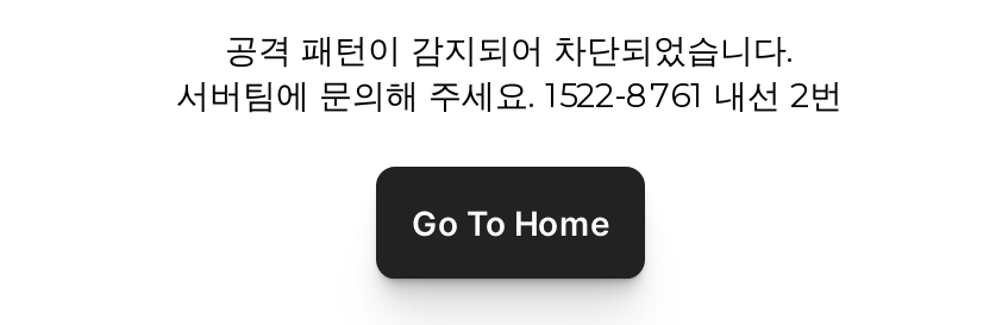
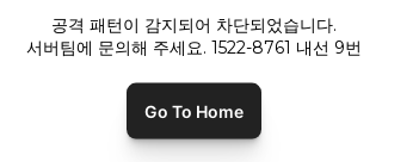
[176,74,843,117] 서버팀에 문의해 주세요. 1522-8761 내선 2번 -> [26,36,361,58] 서버팀에 문의해 주세요. 1522-8761 내선 9번

